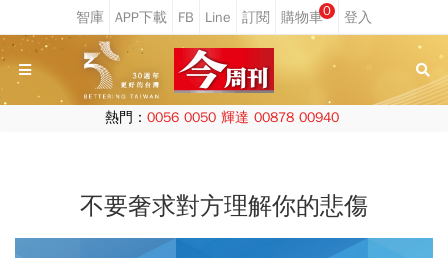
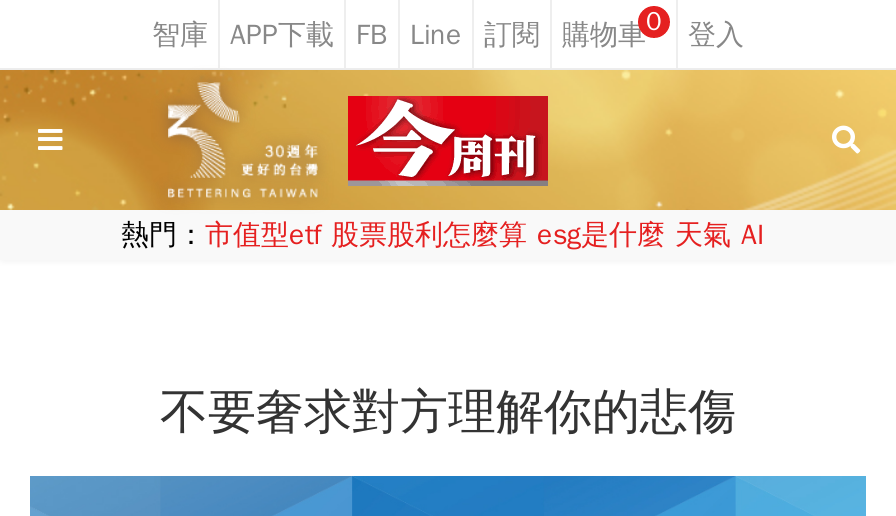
[104,109,338,126] 熱門：0056 0050 輝達 00878 00940 -> [121,218,765,252] 熱門：市值型etf 股票股利怎麼算 esg是什麼 天氣 AI

